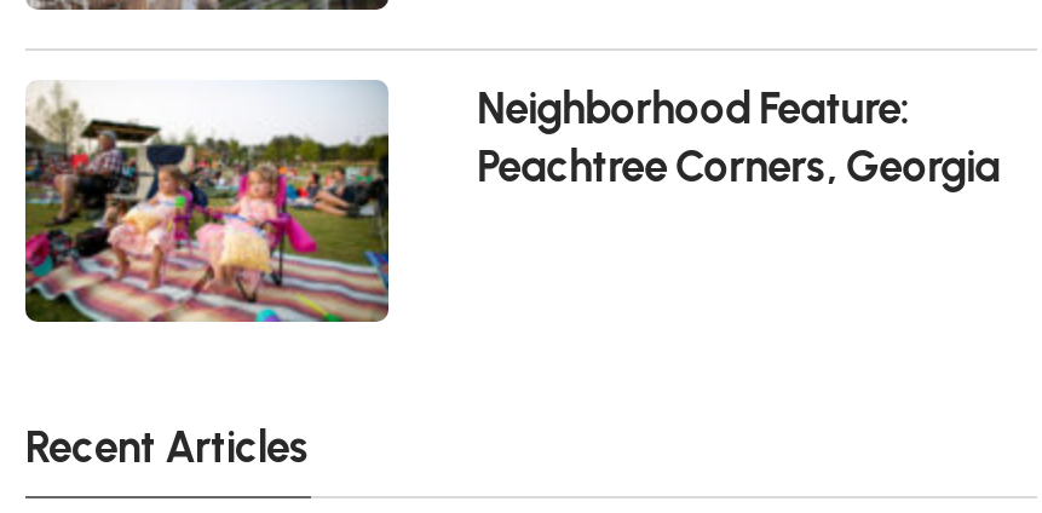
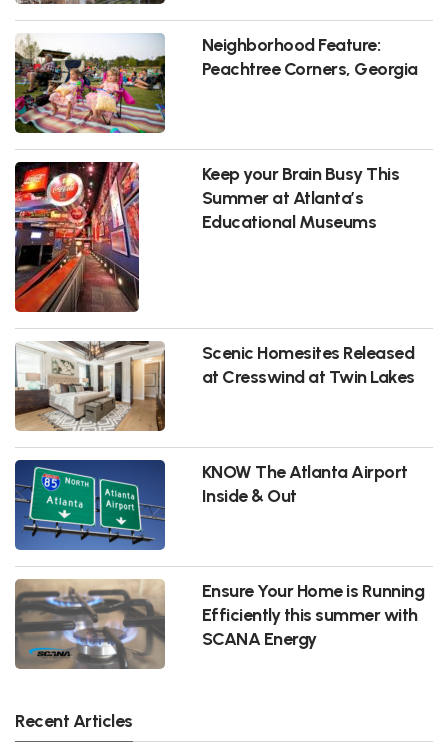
none -> [14,340,415,432] [image] | Scenic Homesites Released | at Cresswind at Twin Lakes
none -> [14,459,408,551] [image] | KNOW The Atlanta Airport | Inside & Out
none -> [14,578,424,670] [image] | Ensure Your Home is Running | Efficiently this summer with | SCANA Energy
none -> [14,161,140,313] [image]
none -> [202,163,399,232] Keep your Brain Busy This | Summer at Atlanta’s | Educational Museums

